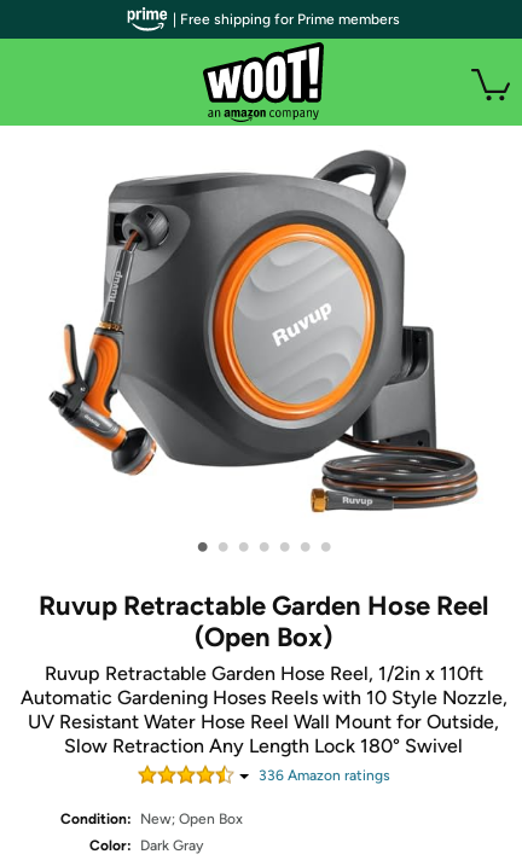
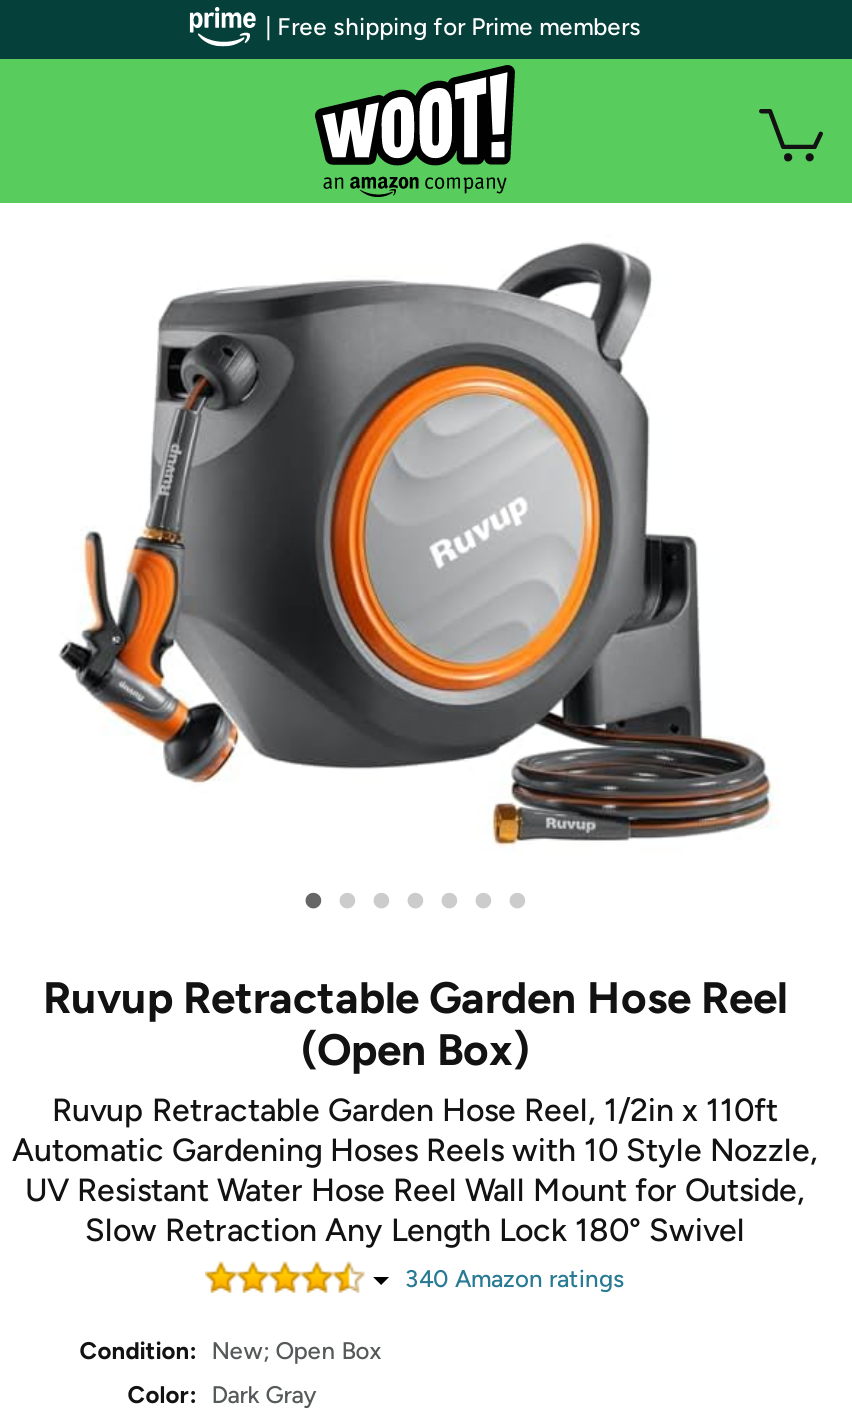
[258,767,390,784] 336 Amazon ratings -> [405,1265,625,1293] 340 Amazon ratings

